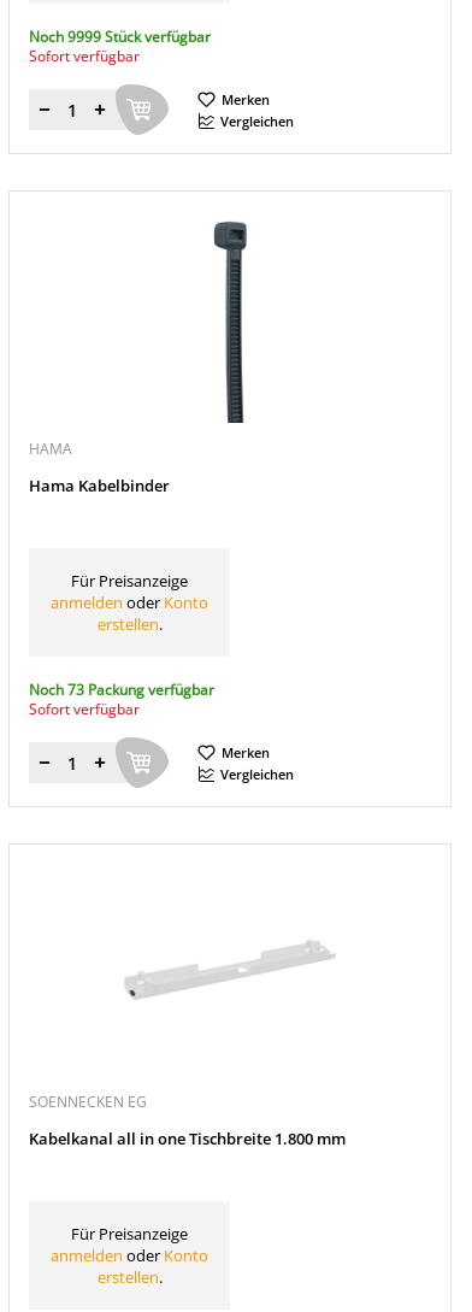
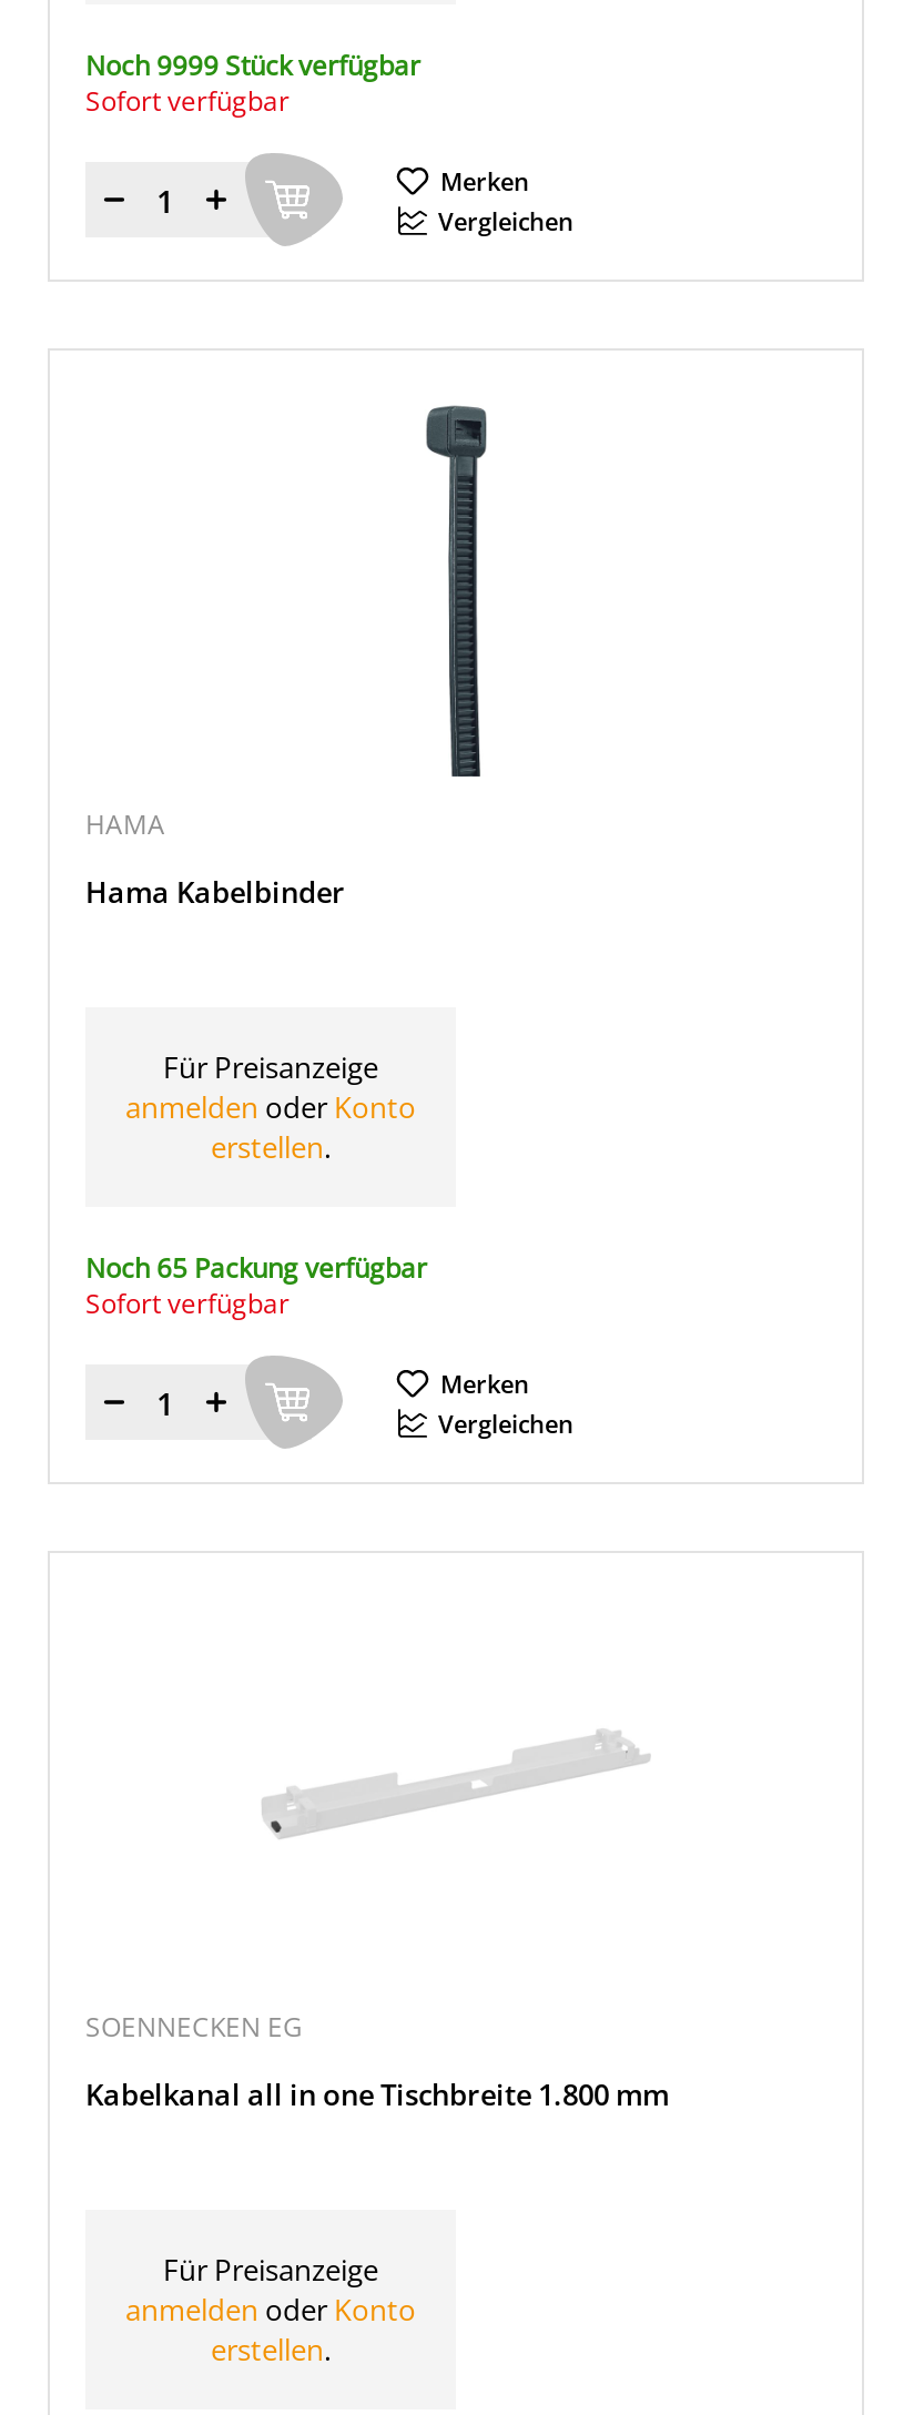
[29,679,214,700] Noch 73 Packung verfügbar -> [85,1249,427,1287] Noch 65 Packung verfügbar

